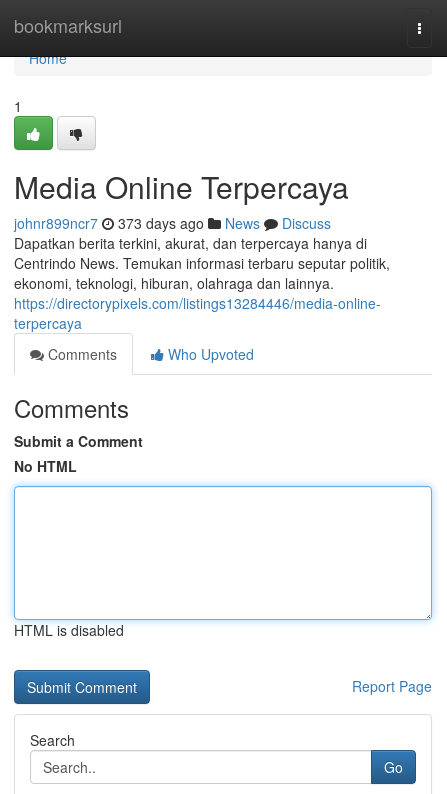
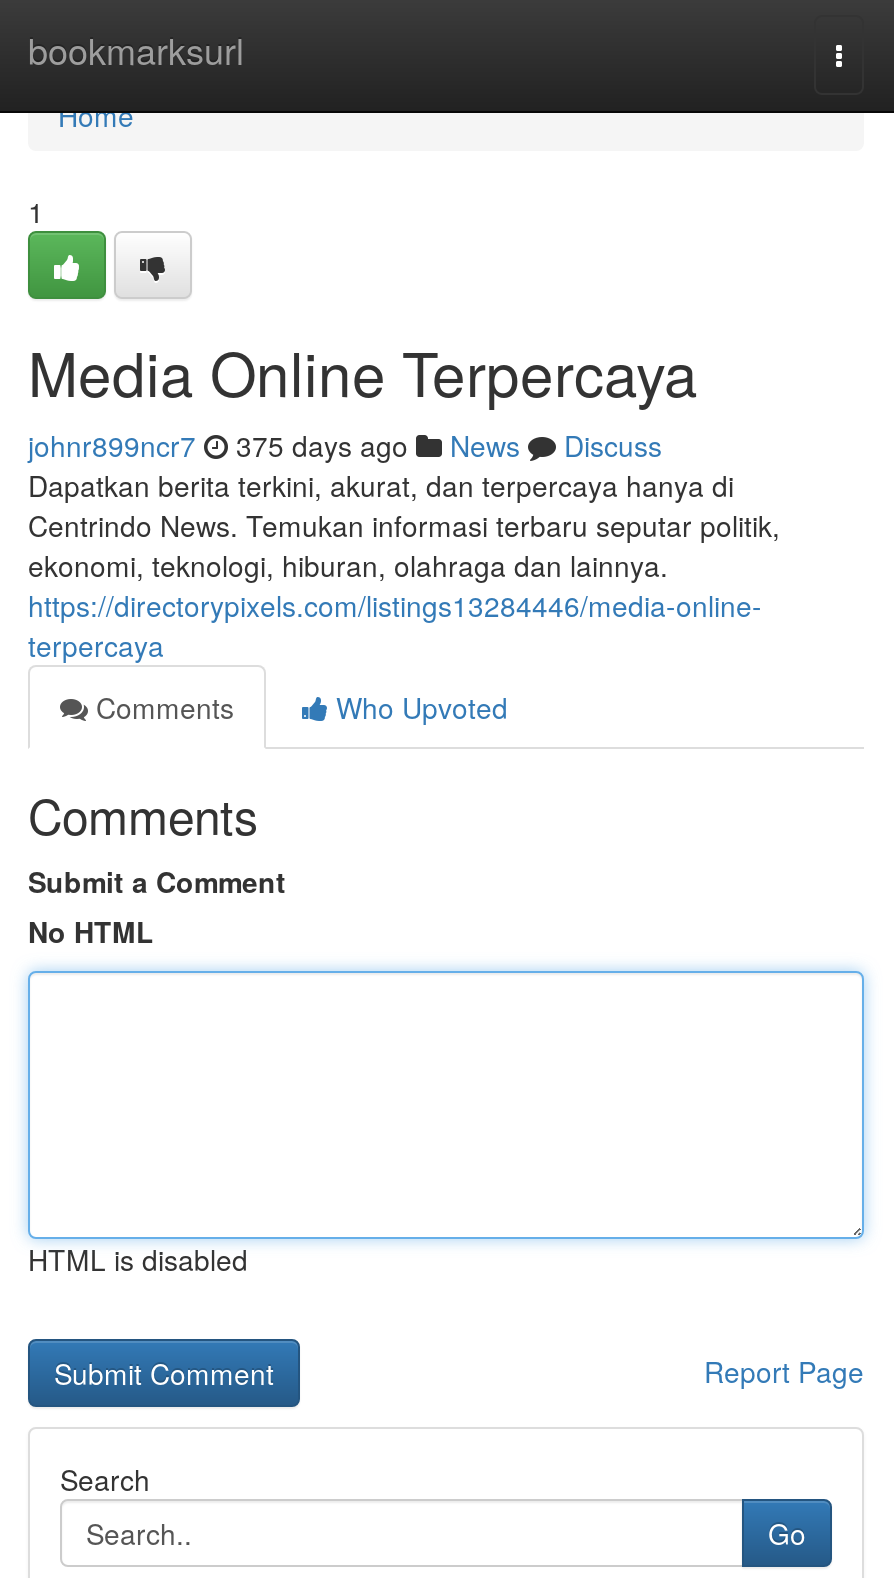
[14,213,331,233] johnr899ncr7 373 days ago News Discuss -> [28,425,662,465] johnr899ncr7 375 days ago News Discuss

